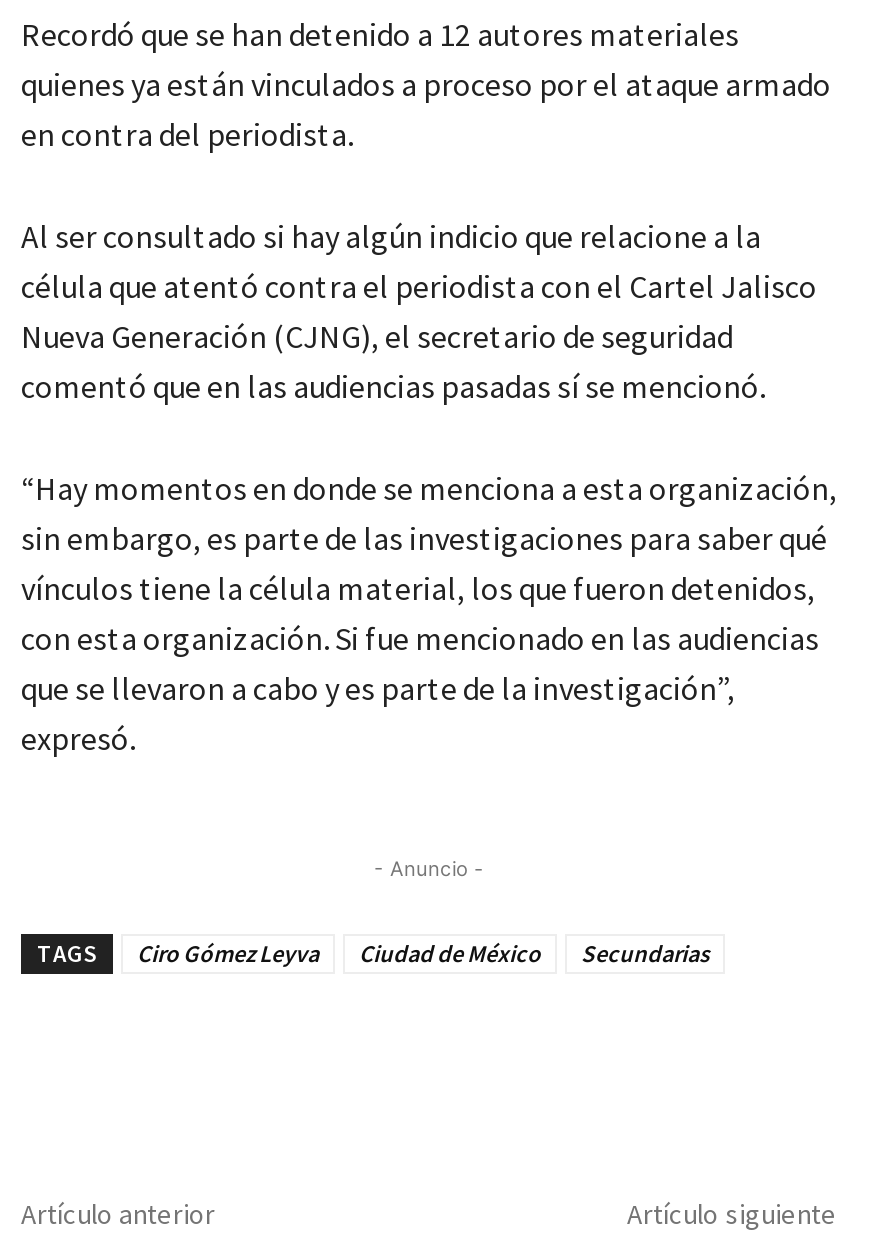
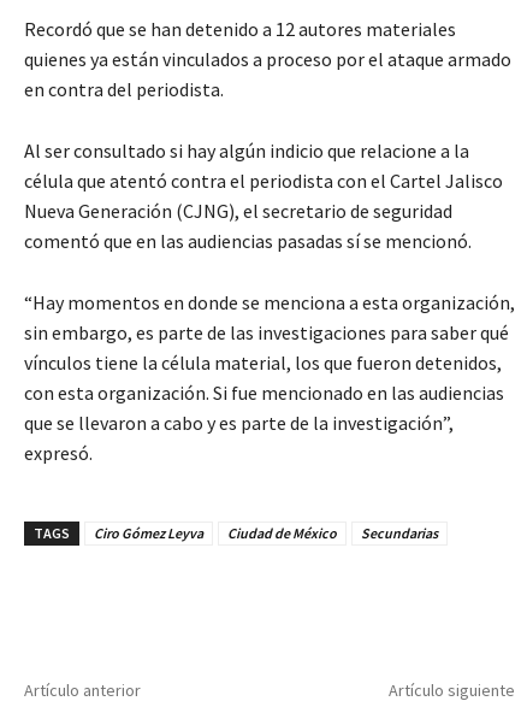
[374,856,484,880] - Anuncio - -> none

